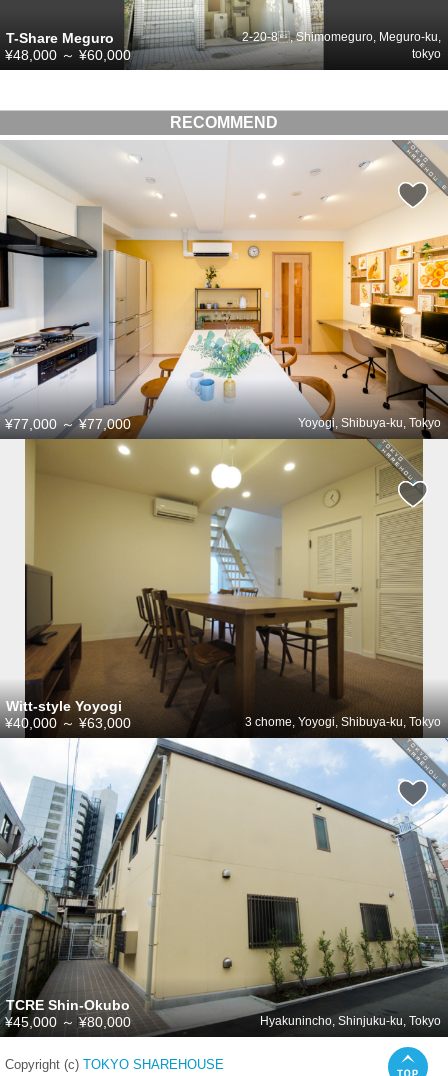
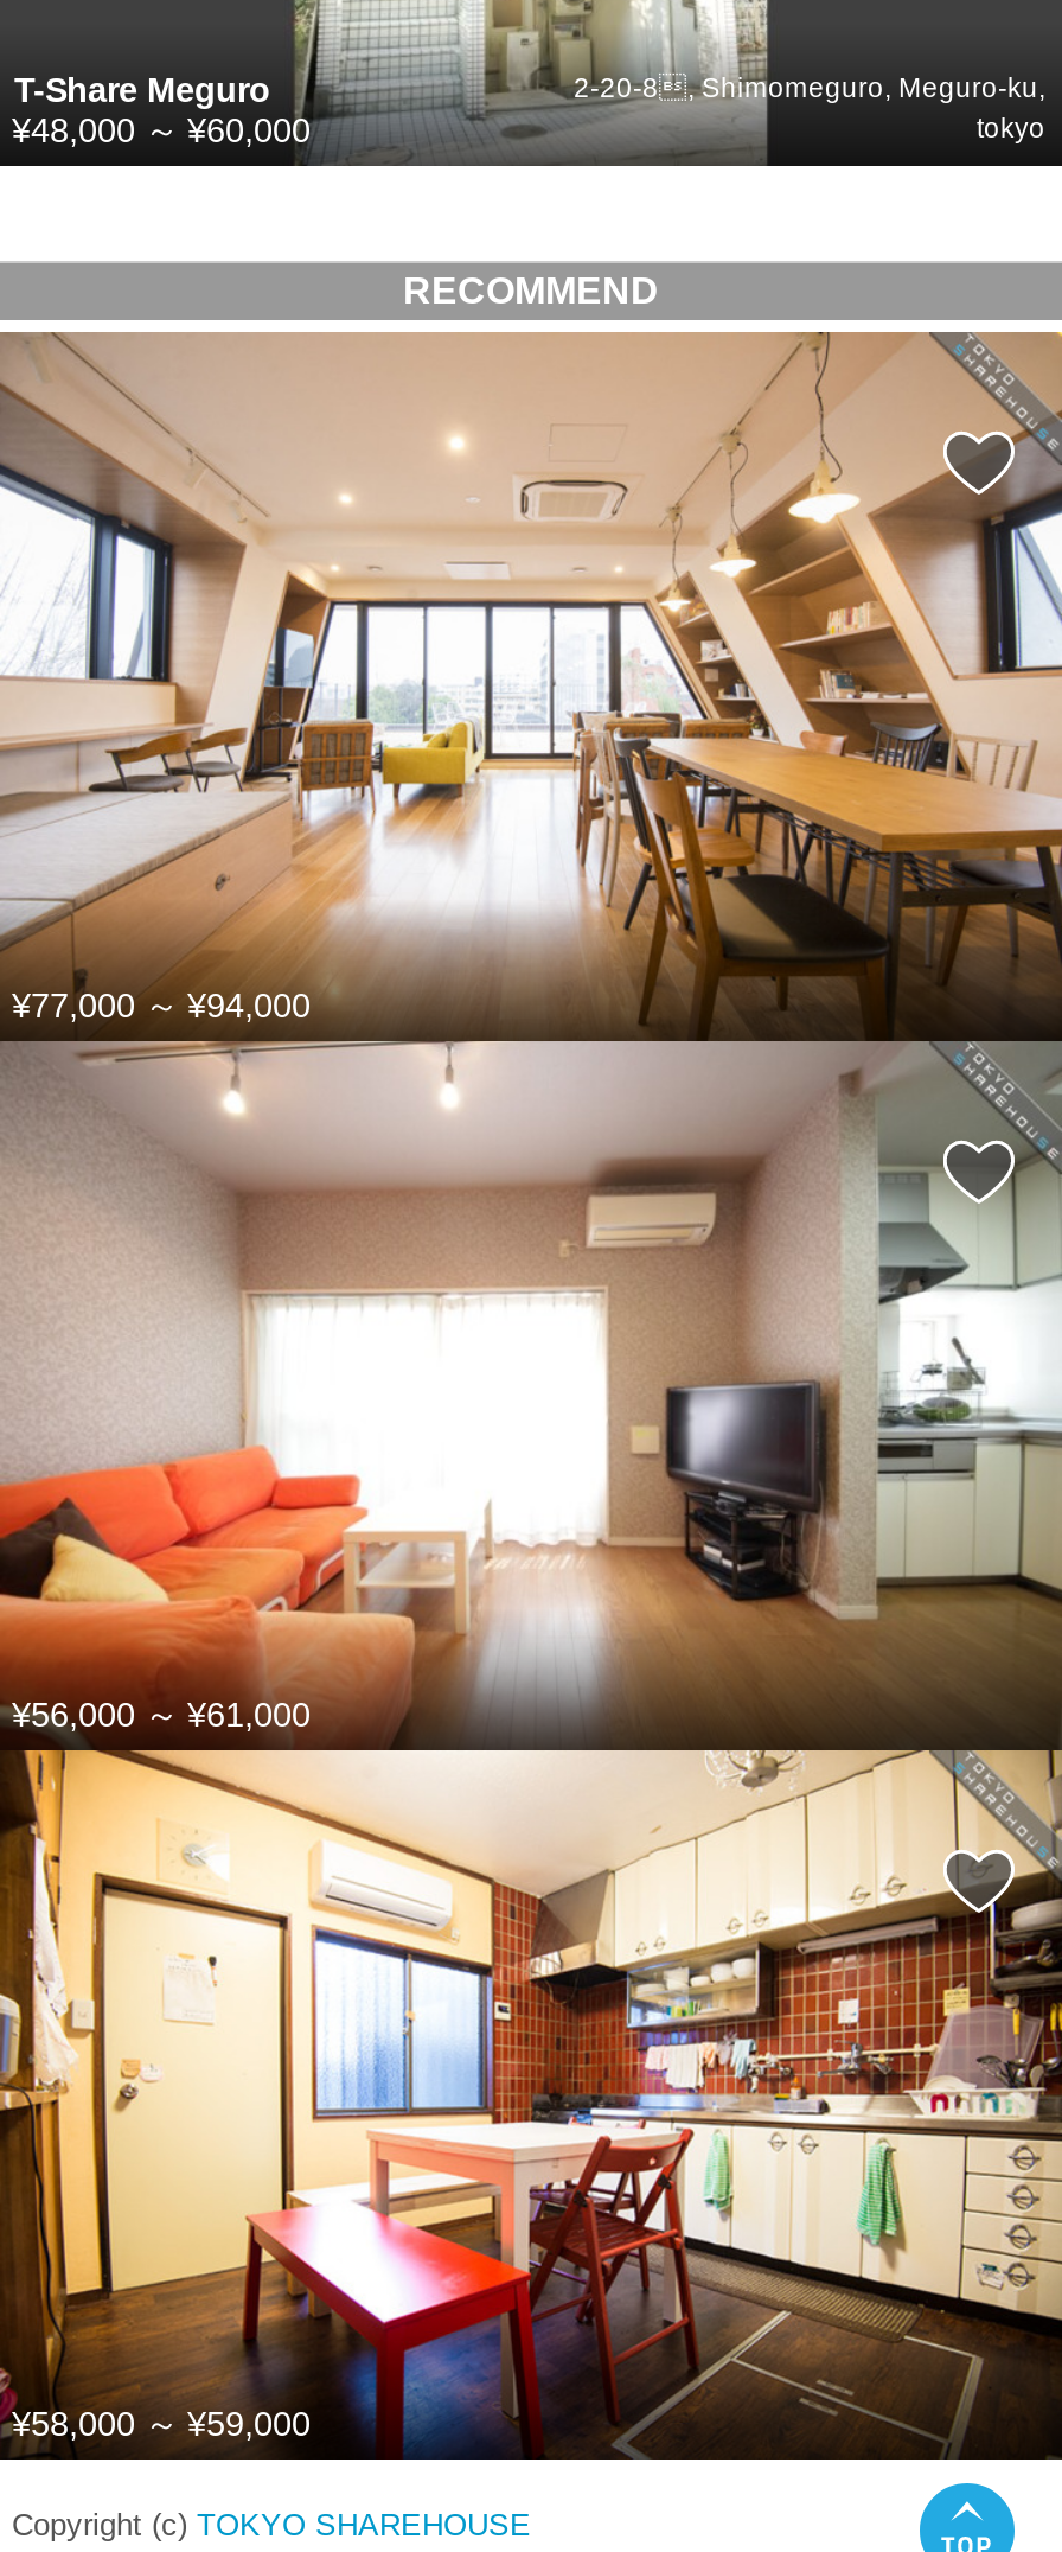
[3,141,445,1037] [image] | Yoyogi, Shibuya-ku, Tokyo | ¥77,000～¥77,000 -> [7,332,1055,2460] [image] | ¥77,000～¥94,000
[5,698,441,731] Witt-style Yoyogi | 3 chome, Yoyogi, Shibuya-ku, Tokyo | ¥40,000～¥63,000 -> [12,1696,311,1734] ¥56,000～¥61,000
[5,997,441,1030] TCRE Shin-Okubo | Hyakunincho, Shinjuku-ku, Tokyo | ¥45,000～¥80,000 -> [12,2404,311,2442] ¥58,000～¥59,000

